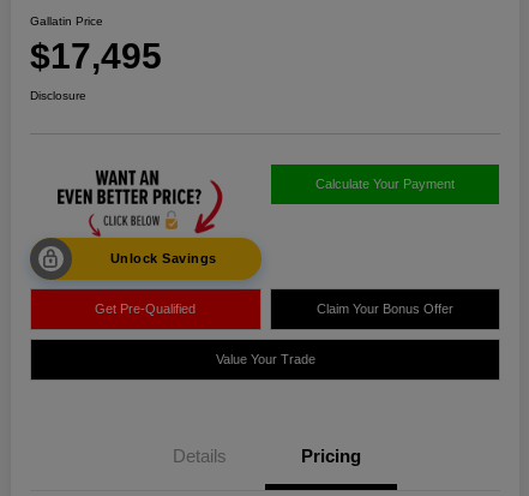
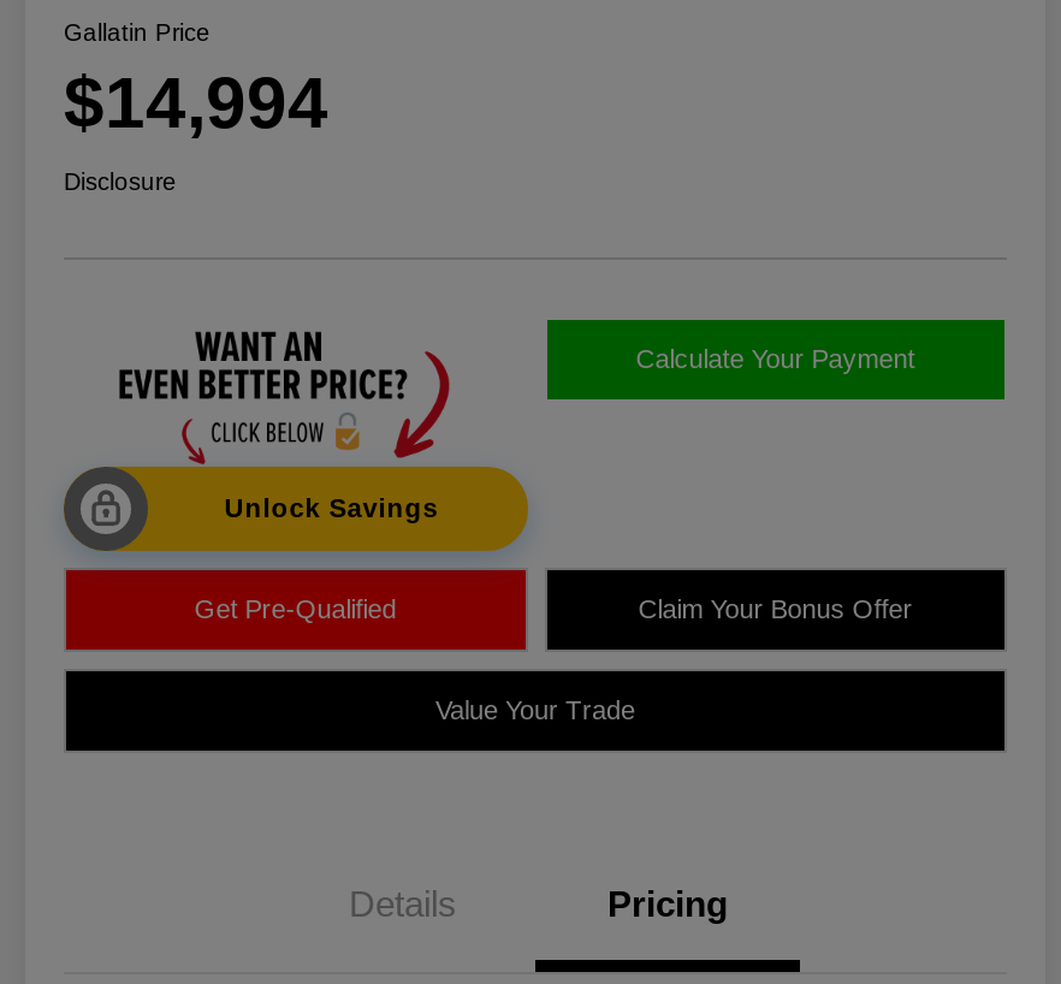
[30,35,162,75] $17,495 -> [64,61,328,141] $14,994

